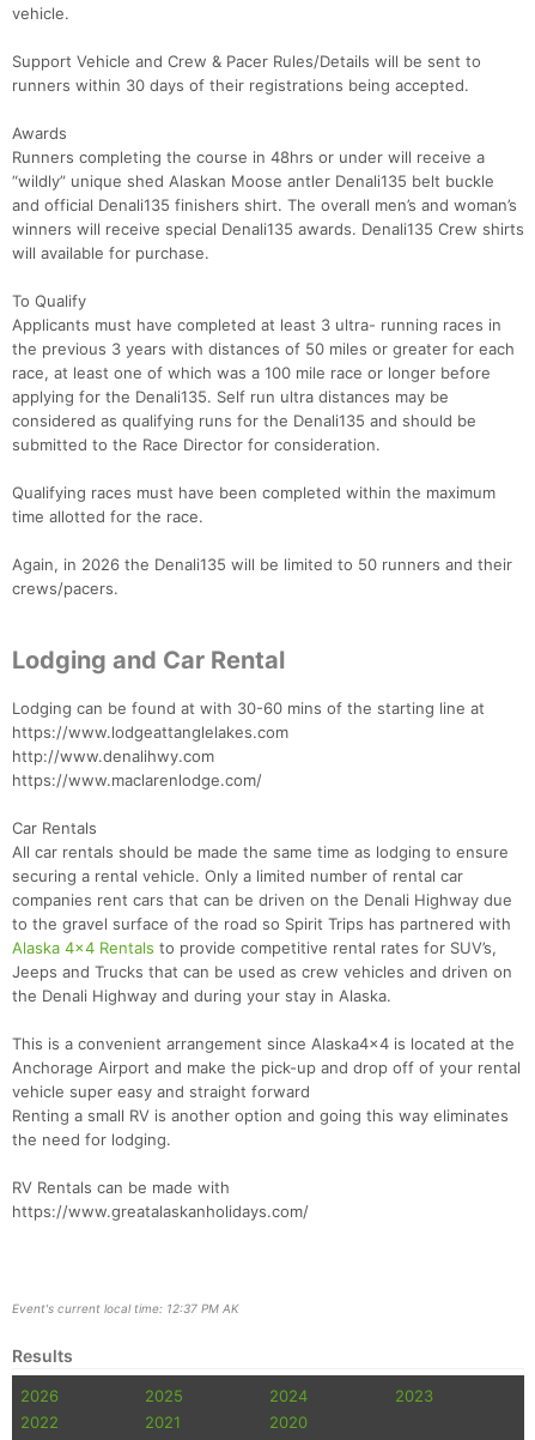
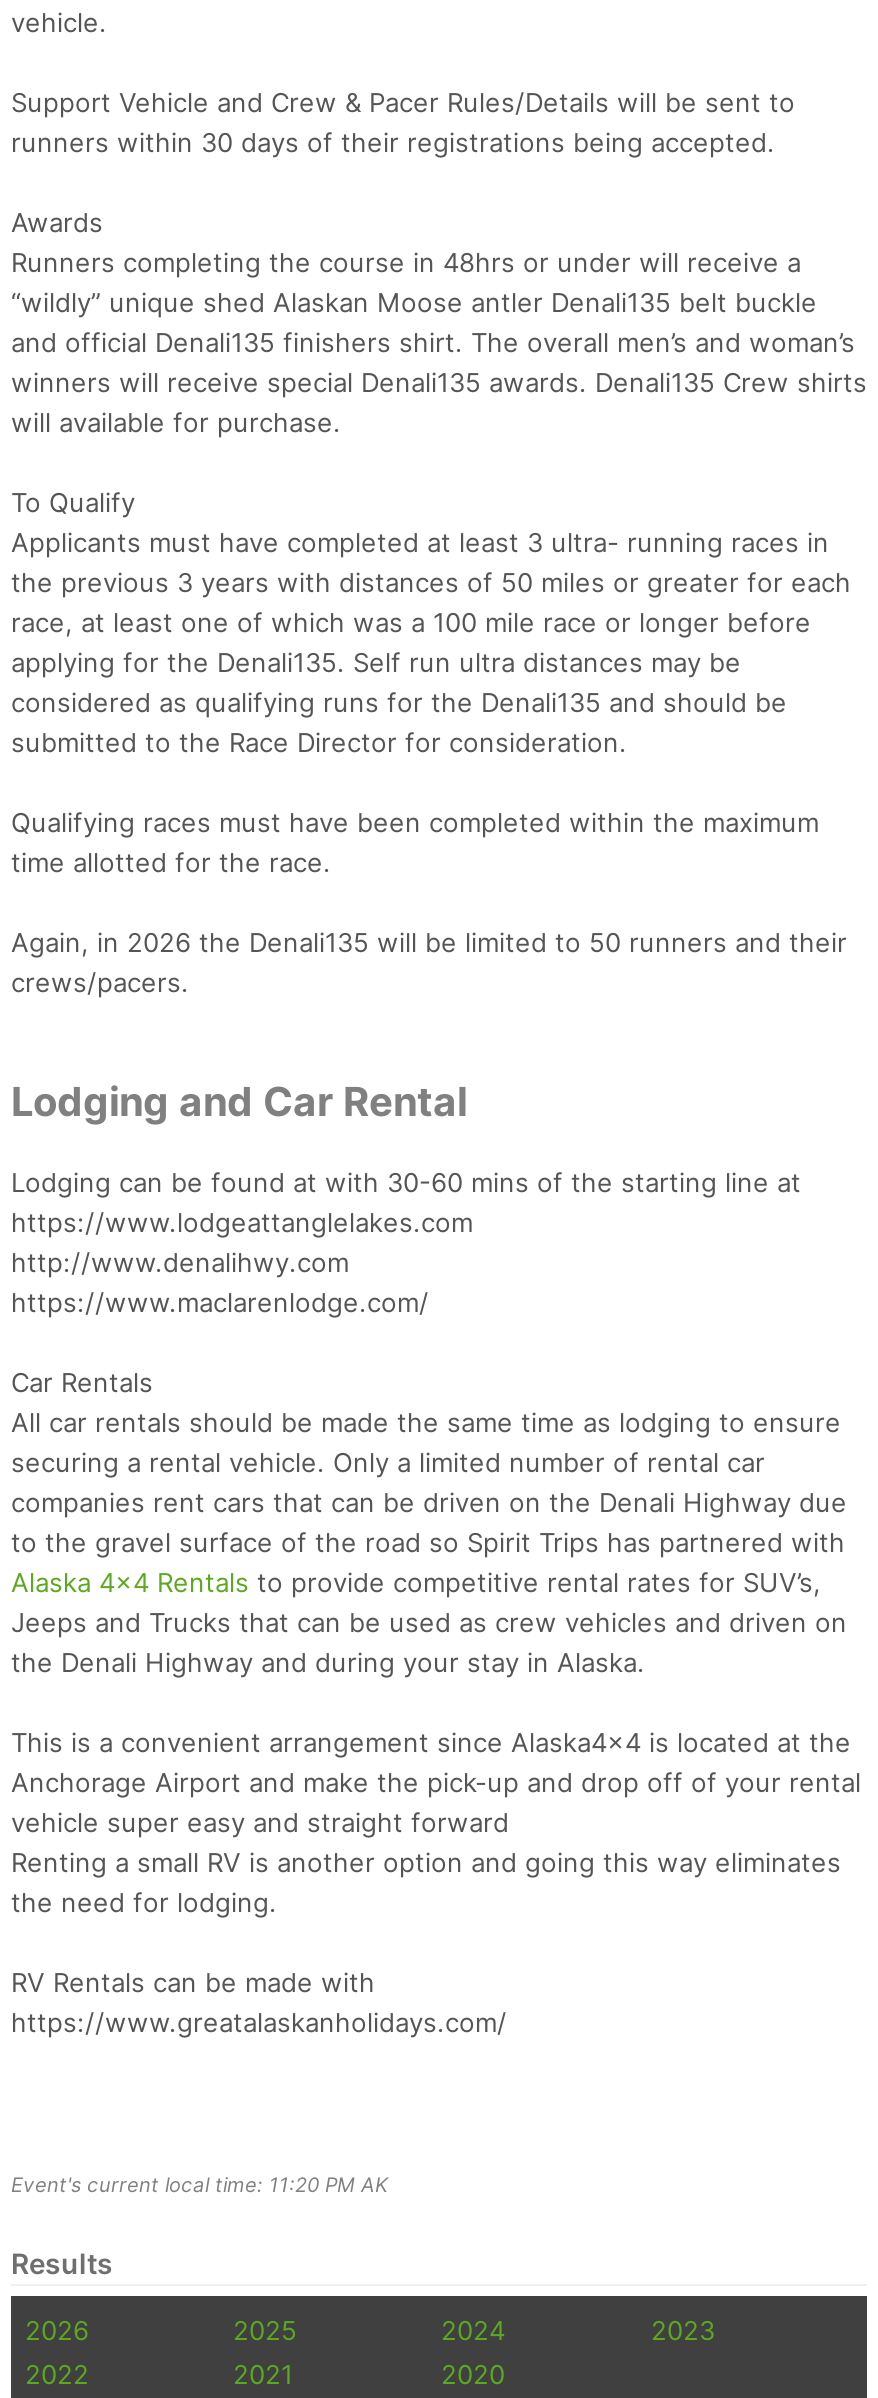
[12,1301,239,1315] Event's current local time: 12:37 PM AK -> [11,2172,389,2196] Event's current local time: 11:20 PM AK

